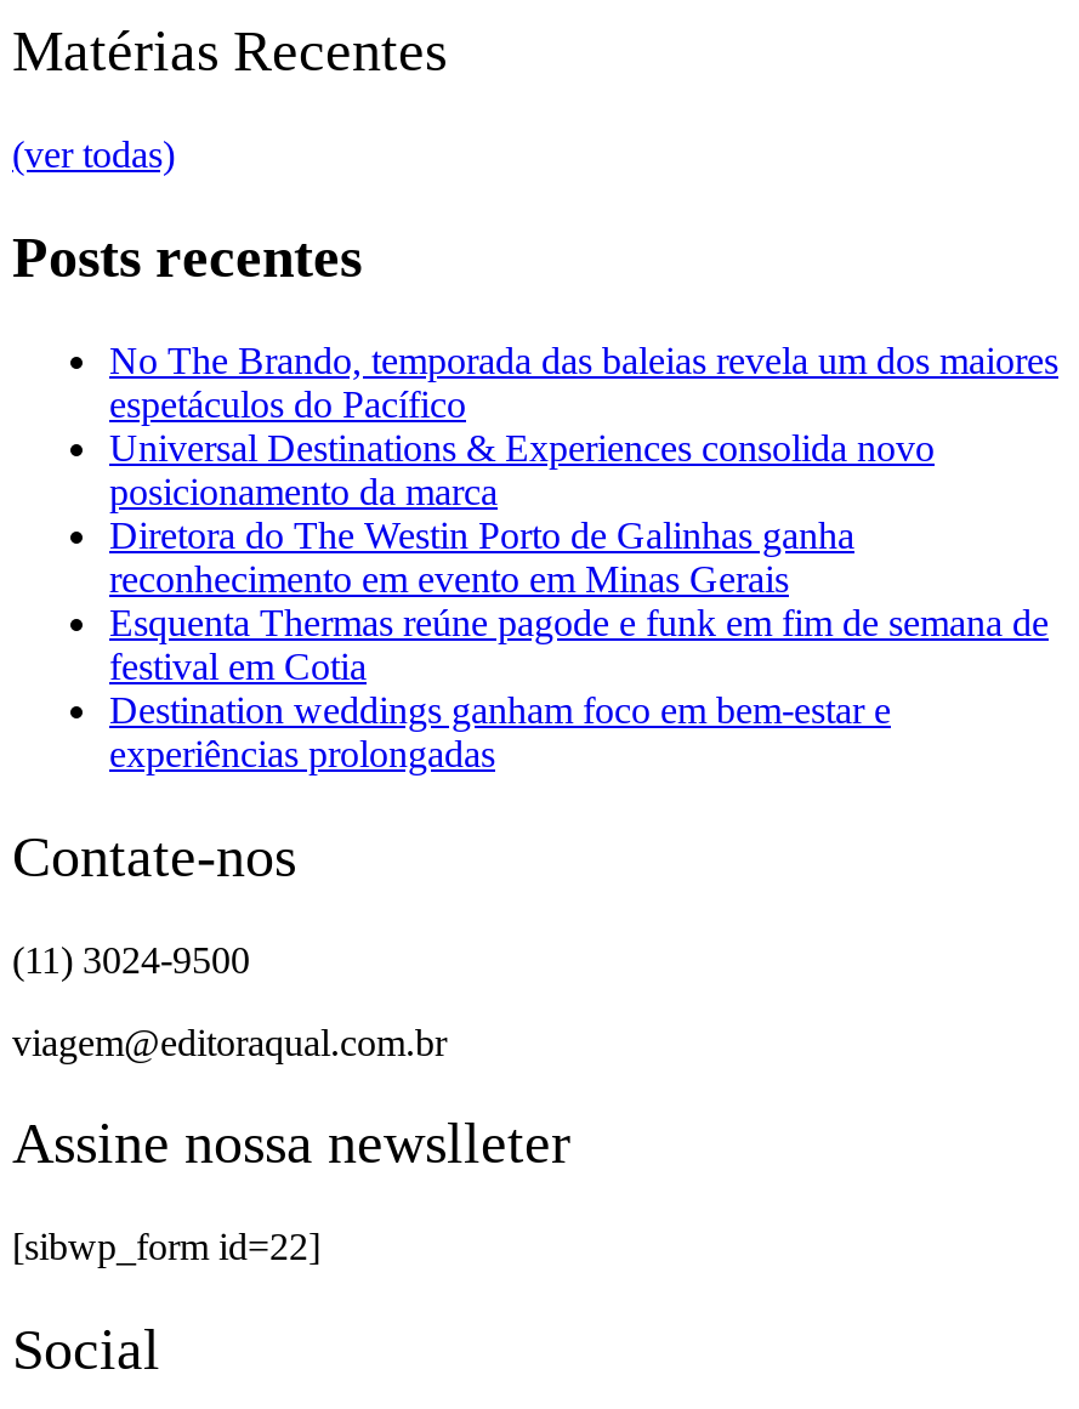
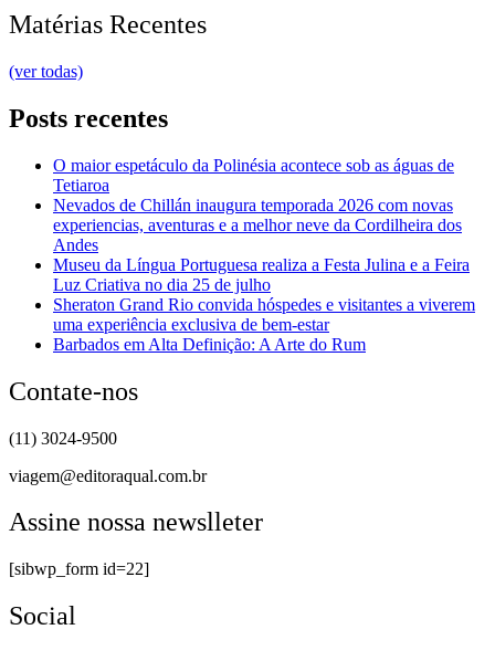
[109,339,1058,774] No The Brando, temporada das baleias revela um dos maiores | espetáculos do Pacífico | Universal Destinations & Experiences consolida novo | posicionamento da marca | Diretora do The Westin Porto de Galinhas ganha | reconhecimento em evento em Minas Gerais | Esquenta Thermas reúne pagode e funk em fim de semana de | festival em Cotia | Destination weddings ganham foco em bem-estar e | experiências prolongadas -> [53,156,475,353] O maior espetáculo da Polinésia acontece sob as águas de | Tetiaroa | Nevados de Chillán inaugura temporada 2026 com novas | experiencias, aventuras e a melhor neve da Cordilheira dos | Andes | Museu da Língua Portuguesa realiza a Festa Julina e a Feira | Luz Criativa no dia 25 de julho | Sheraton Grand Rio convida hóspedes e visitantes a viverem | uma experiência exclusiva de bem-estar | Barbados em Alta Definição: A Arte do Rum

